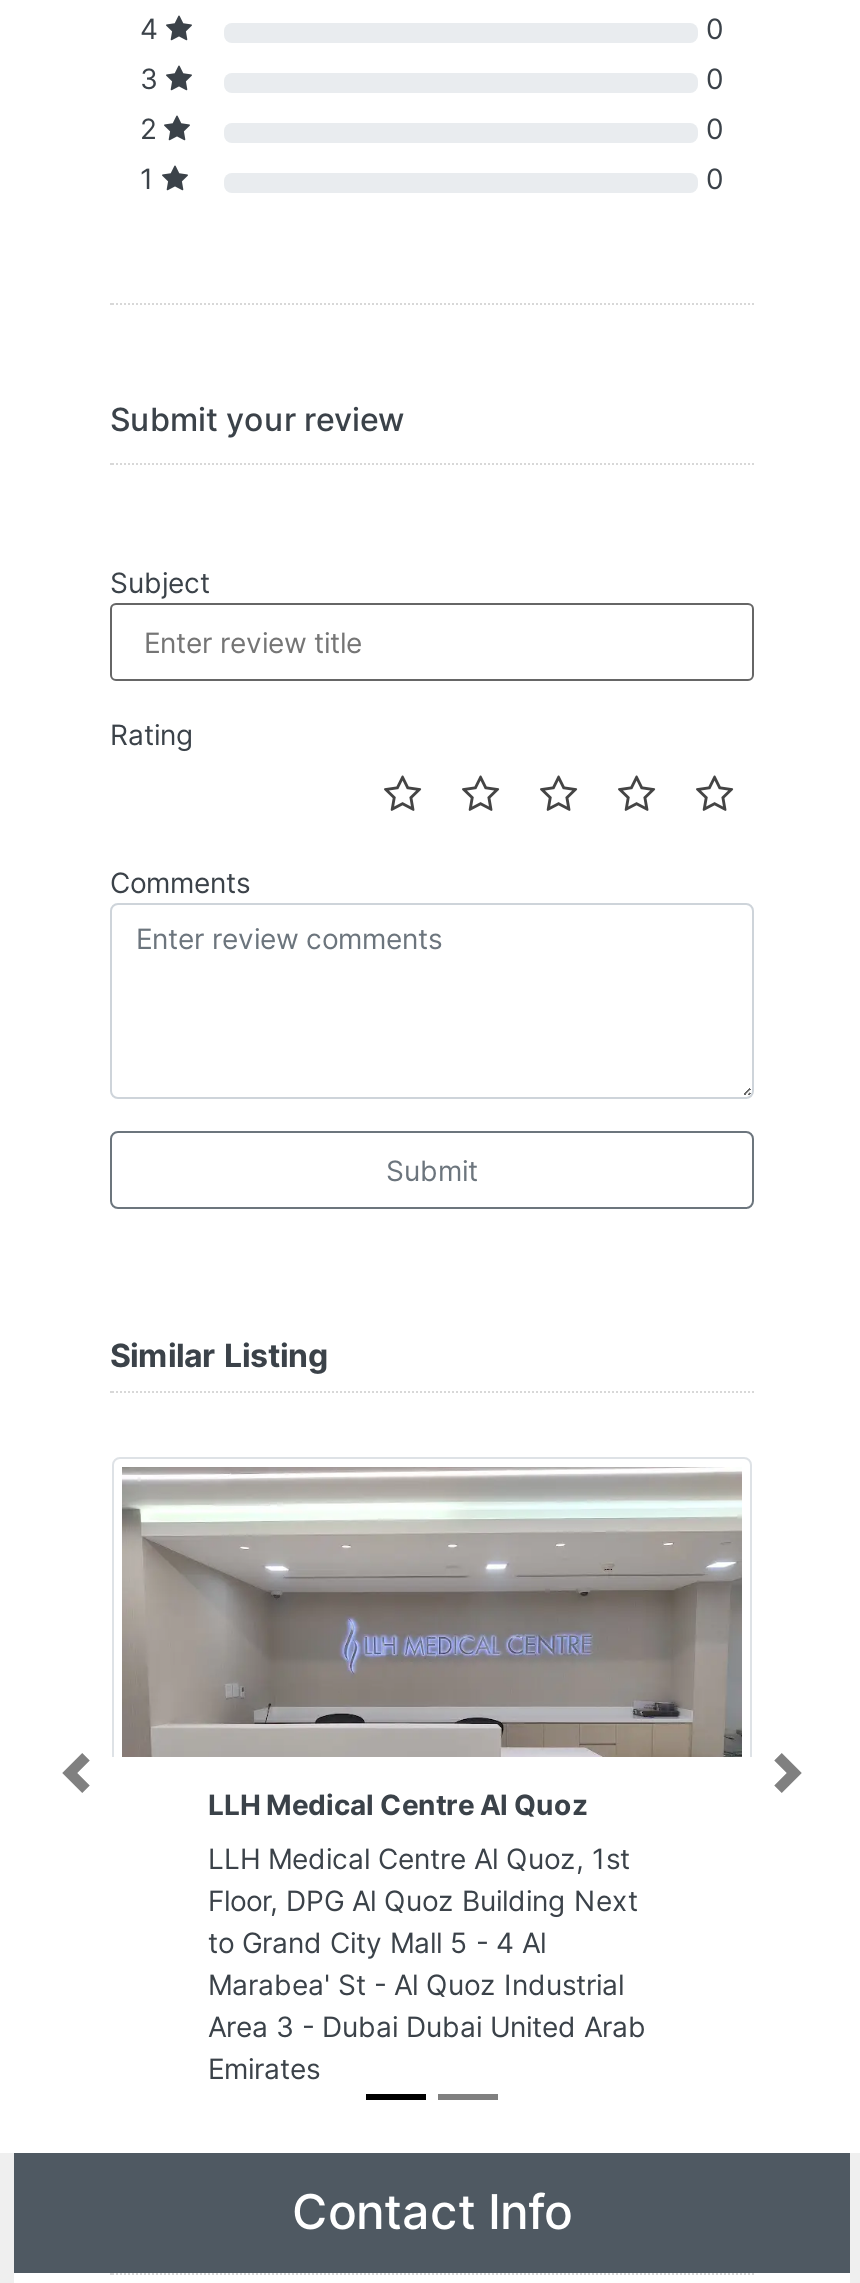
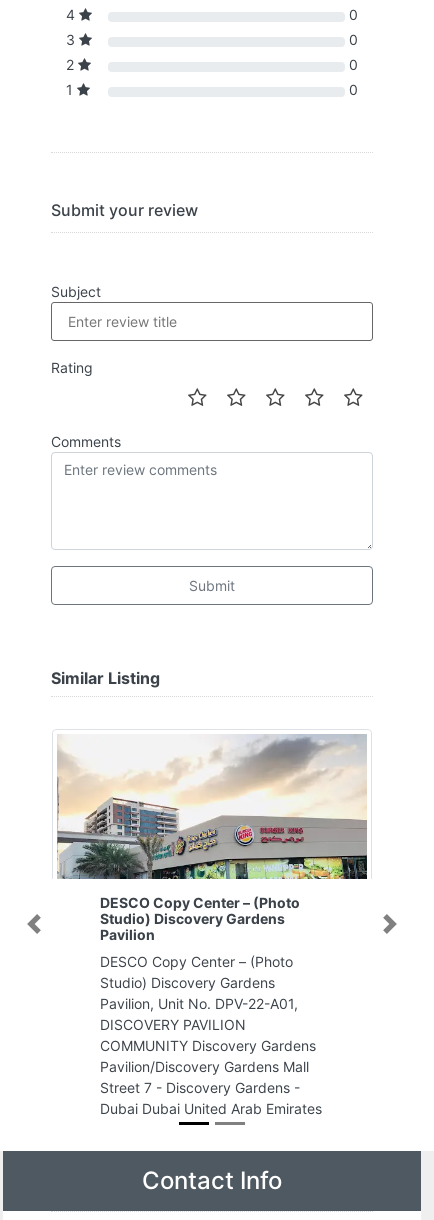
[120,1465,744,1820] [image] | LLH Medical Centre Al Quoz -> [57,734,367,943] [image] | DESCO Copy Center – (Photo | Studio) Discovery Gardens | Pavilion
[208,1840,646,2084] LLH Medical Centre Al Quoz, 1st | Floor, DPG Al Quoz Building Next | to Grand City Mall 5 - 4 Al | Marabea' St - Al Quoz Industrial | Area 3 - Dubai Dubai United Arab | Emirates -> [100,953,322,1117] DESCO Copy Center – (Photo | Studio) Discovery Gardens | Pavilion, Unit No. DPV-22-A01, | DISCOVERY PAVILION | COMMUNITY Discovery Gardens | Pavilion/Discovery Gardens Mall | Street 7 - Discovery Gardens - | Dubai Dubai United Arab Emirates

